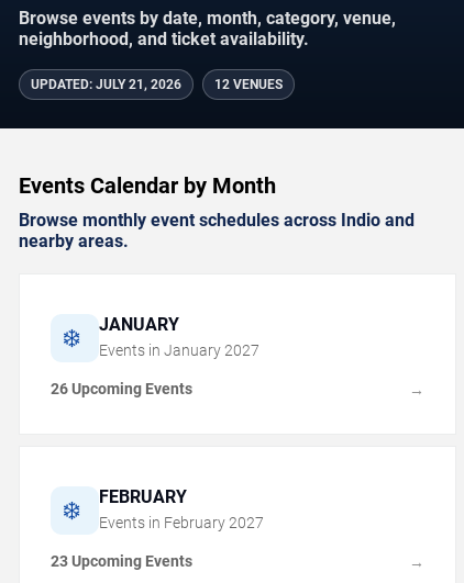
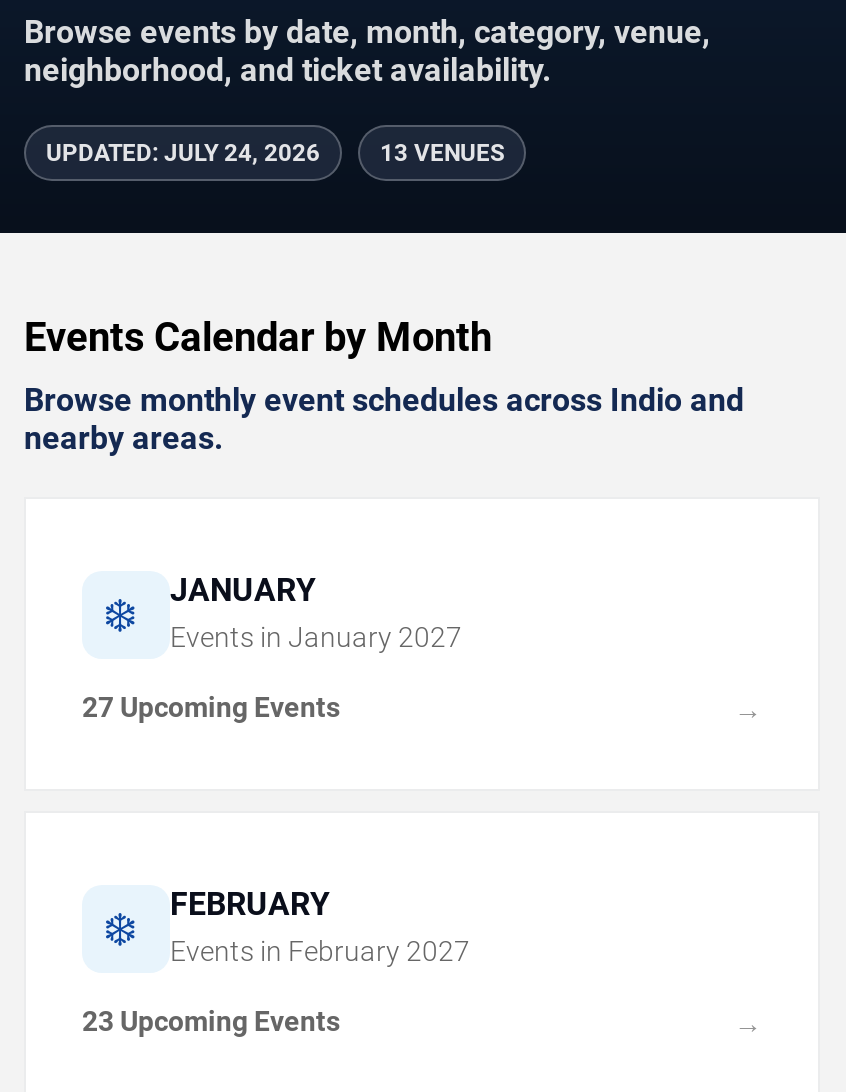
[31,77,181,93] UPDATED: JULY 21, 2026 -> [46,140,320,168] UPDATED: JULY 24, 2026
[214,77,283,93] 12 VENUES -> [380,140,504,168] 13 VENUES
[51,380,192,398] 26 Upcoming Events -> [82,692,340,724] 27 Upcoming Events

